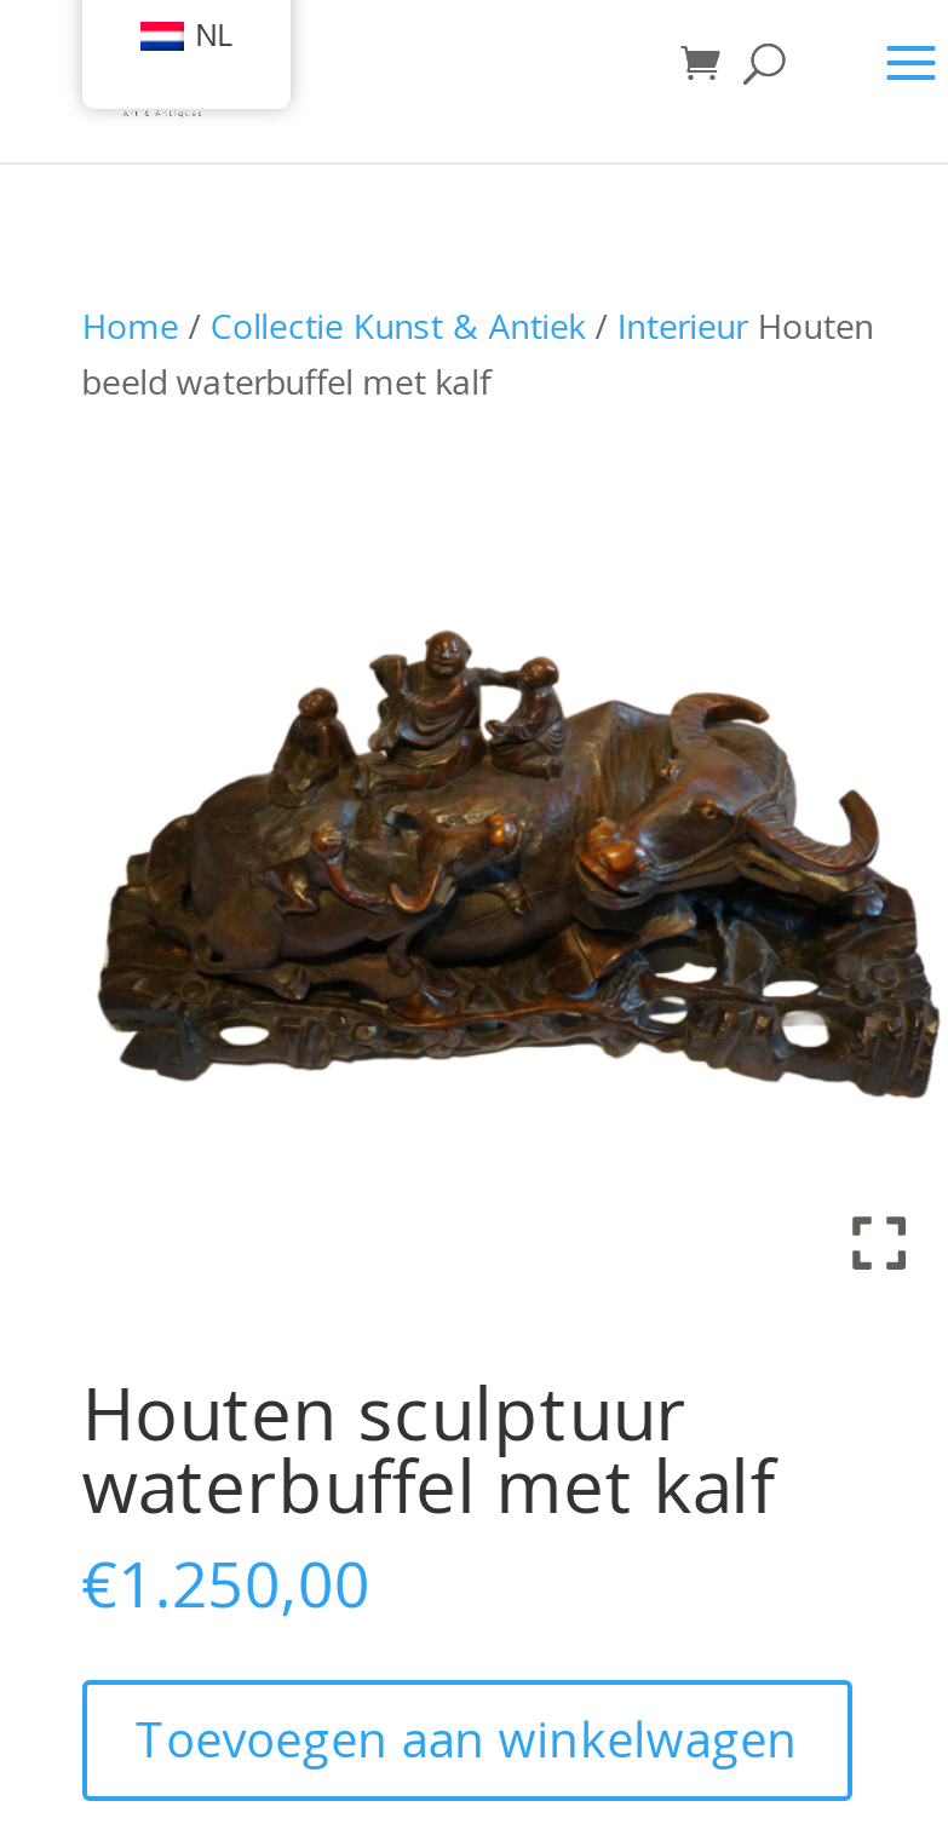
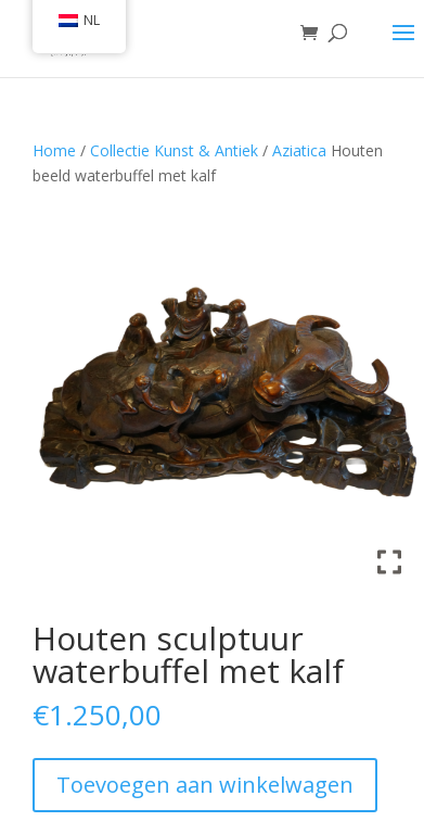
[82,303,874,349] Home / Collectie Kunst & Antiek / Interieur Houten -> [32,140,383,161] Home / Collectie Kunst & Antiek / Aziatica Houten

